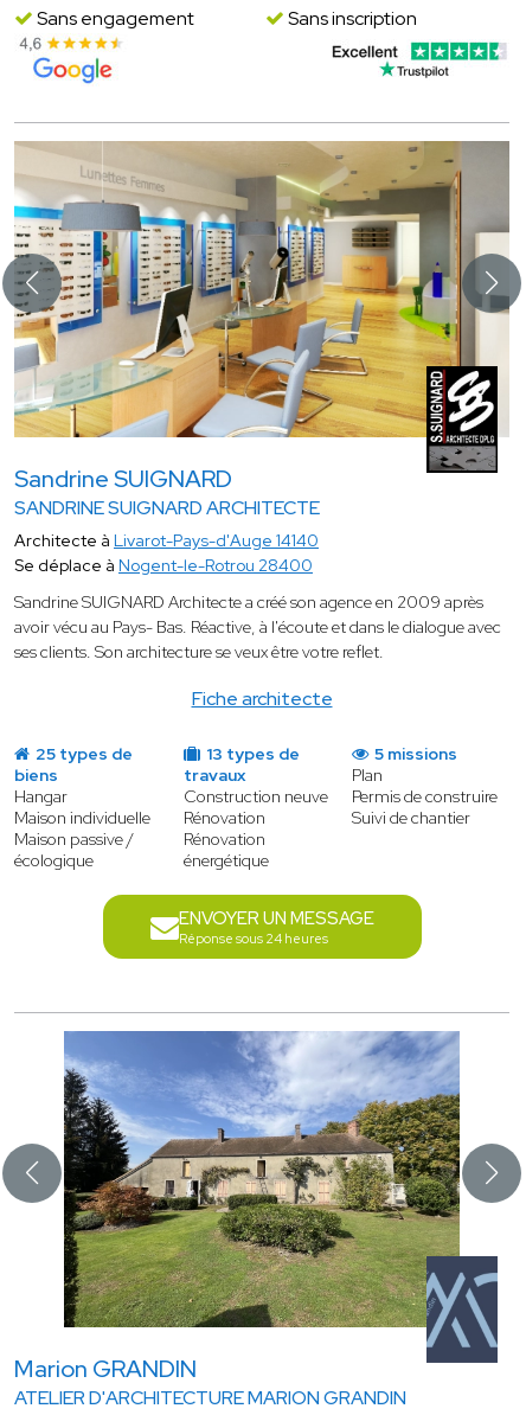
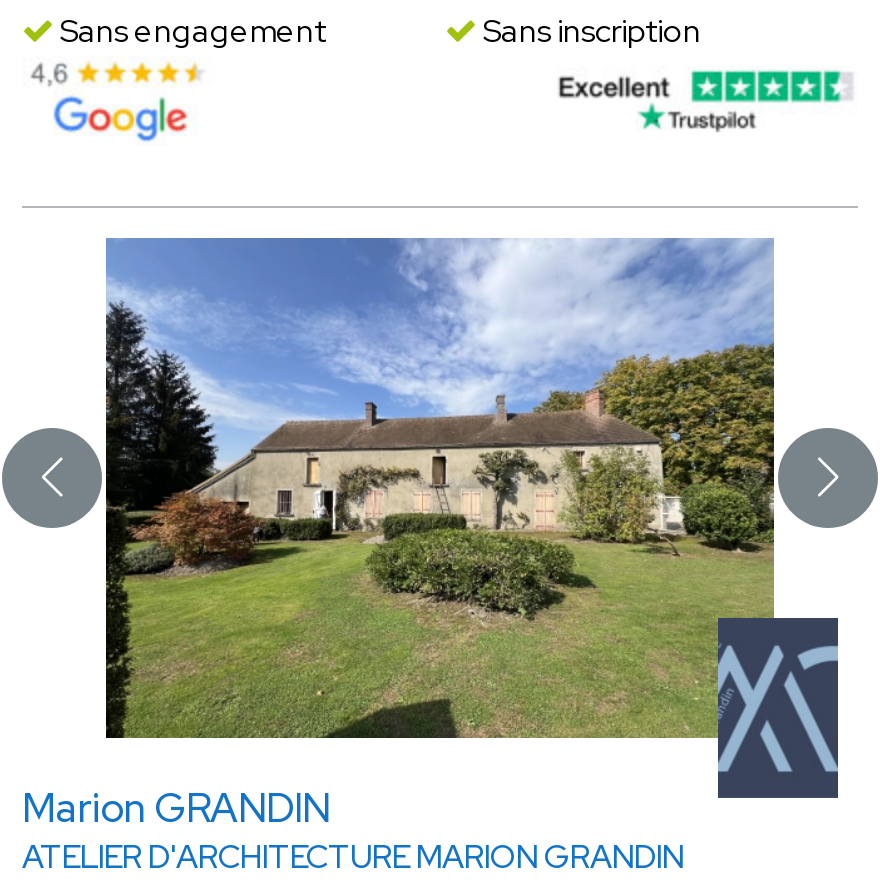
[13,140,511,521] [image] | Sandrine SUIGNARD | SANDRINE SUIGNARD ARCHITECTE -> none
[14,530,501,663] Architecte à Livarot-Pays-d'Auge 14140 | Se déplace à Nogent-le-Rotrou 28400 | Sandrine SUIGNARD Architecte a créé son agence en 2009 après | avoir vécu au Pays- Bas. Réactive, à l'écoute et dans le dialogue avec | ses clients. Son architecture se veux être votre reflet. -> none
[191,687,332,712] Fiche architecte -> none
[14,744,150,872] 25 types de | biens | Hangar | Maison individuelle | Maison passive / | écologique -> none
[183,744,328,872] 13 types de | travaux | Construction neuve | Rénovation | Rénovation | énergétique -> none
[352,744,498,829] 5 missions | Plan | Permis de construire | Suivi de chantier -> none
[178,907,374,947] ENVOYER UN MESSAGE | Réponse sous 24 heures -> none

